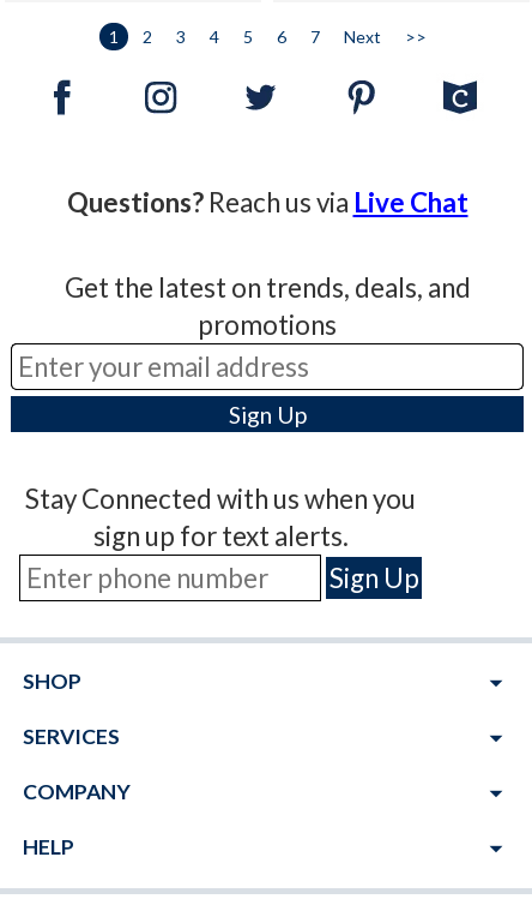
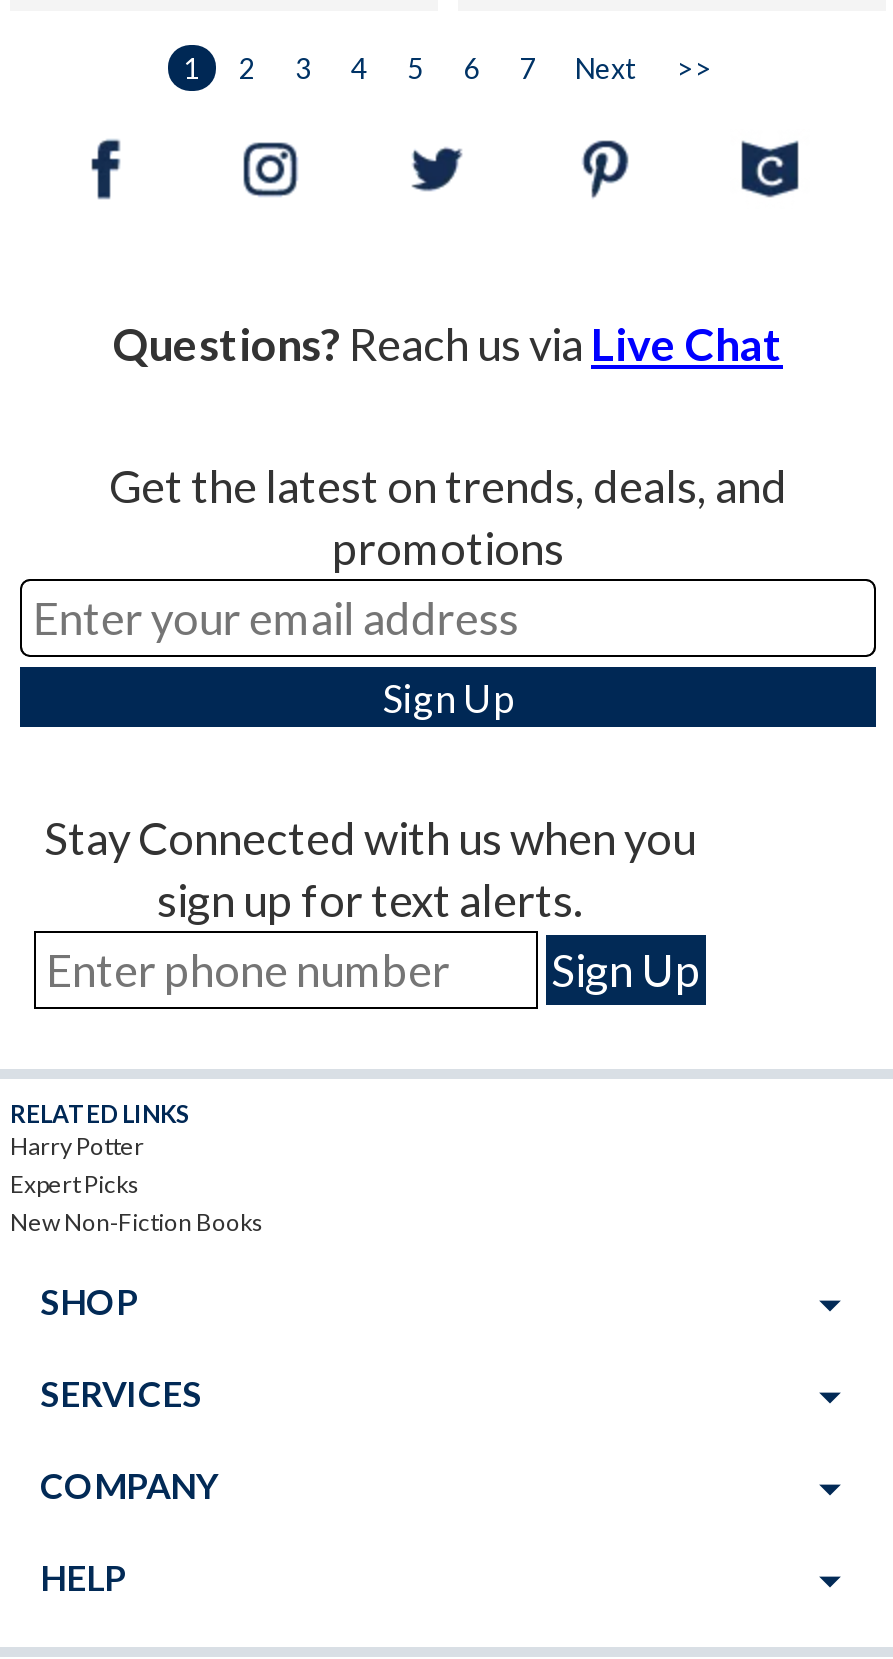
none -> [10,1099,264,1237] RELATED LINKS | Harry Potter | Expert Picks | New Non-Fiction Books

